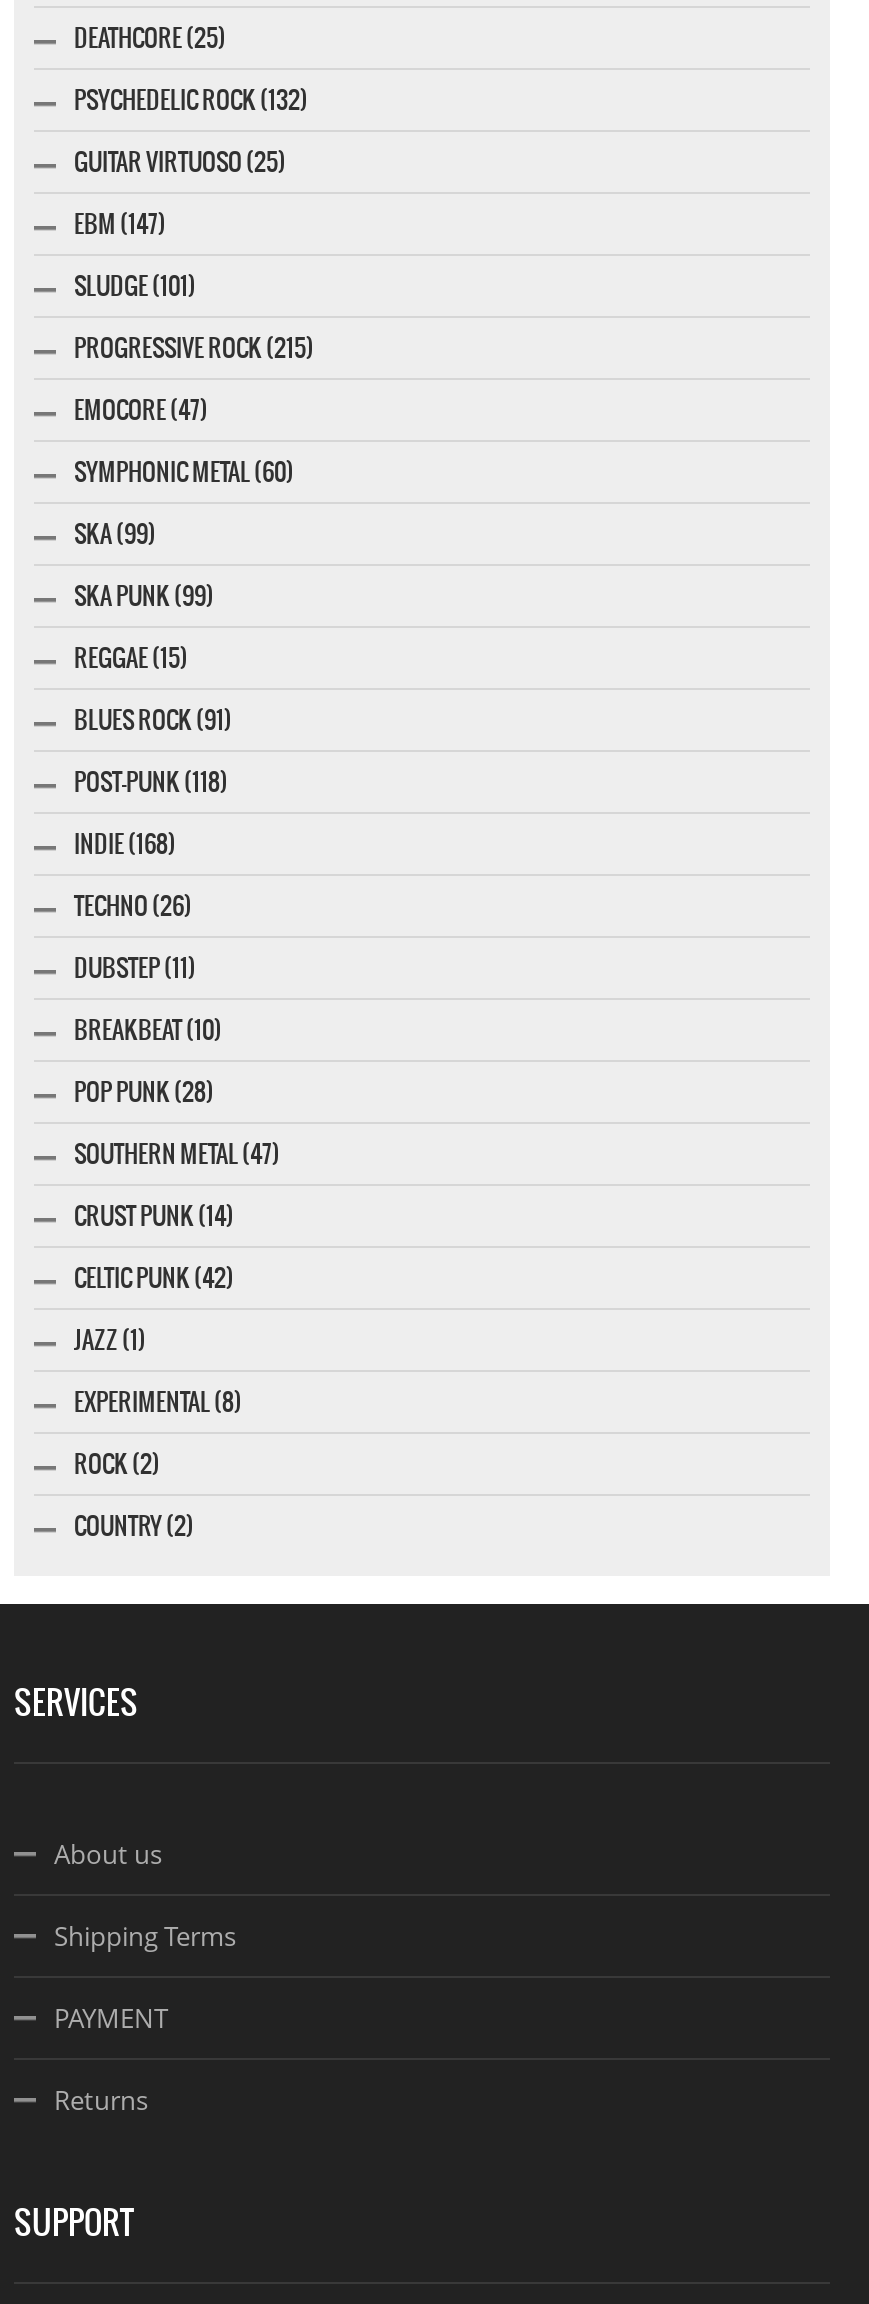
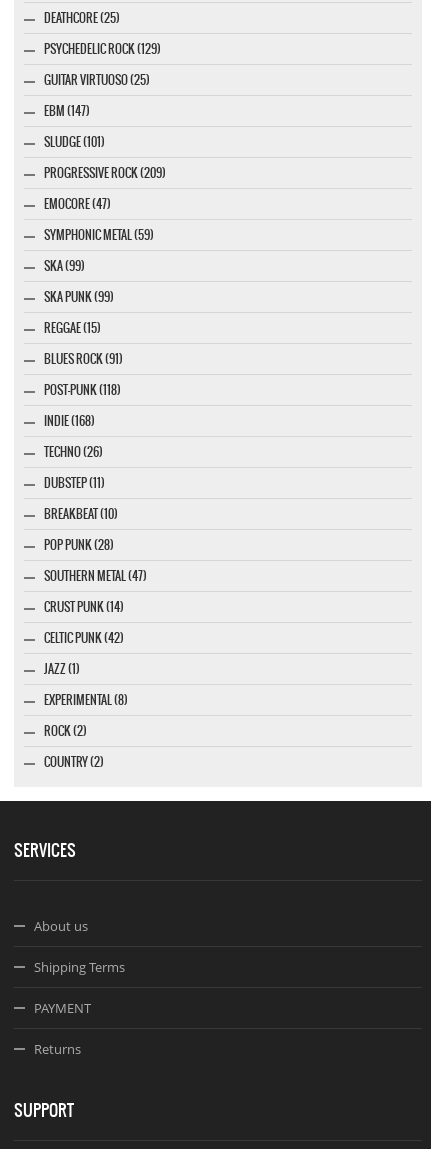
[74,81,308,117] PSYCHEDELIC ROCK (132) -> [44,40,161,58] PSYCHEDELIC ROCK (129)
[74,329,314,365] PROGRESSIVE ROCK (215) -> [44,164,166,182] PROGRESSIVE ROCK (209)
[74,453,294,489] SYMPHONIC METAL (60) -> [44,226,154,244] SYMPHONIC METAL (59)

